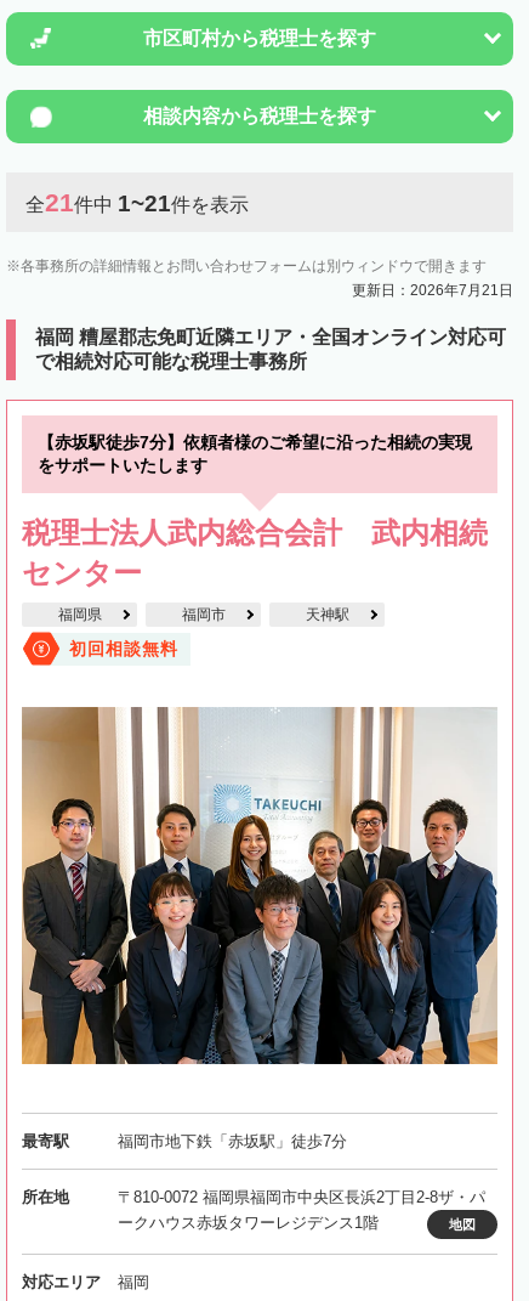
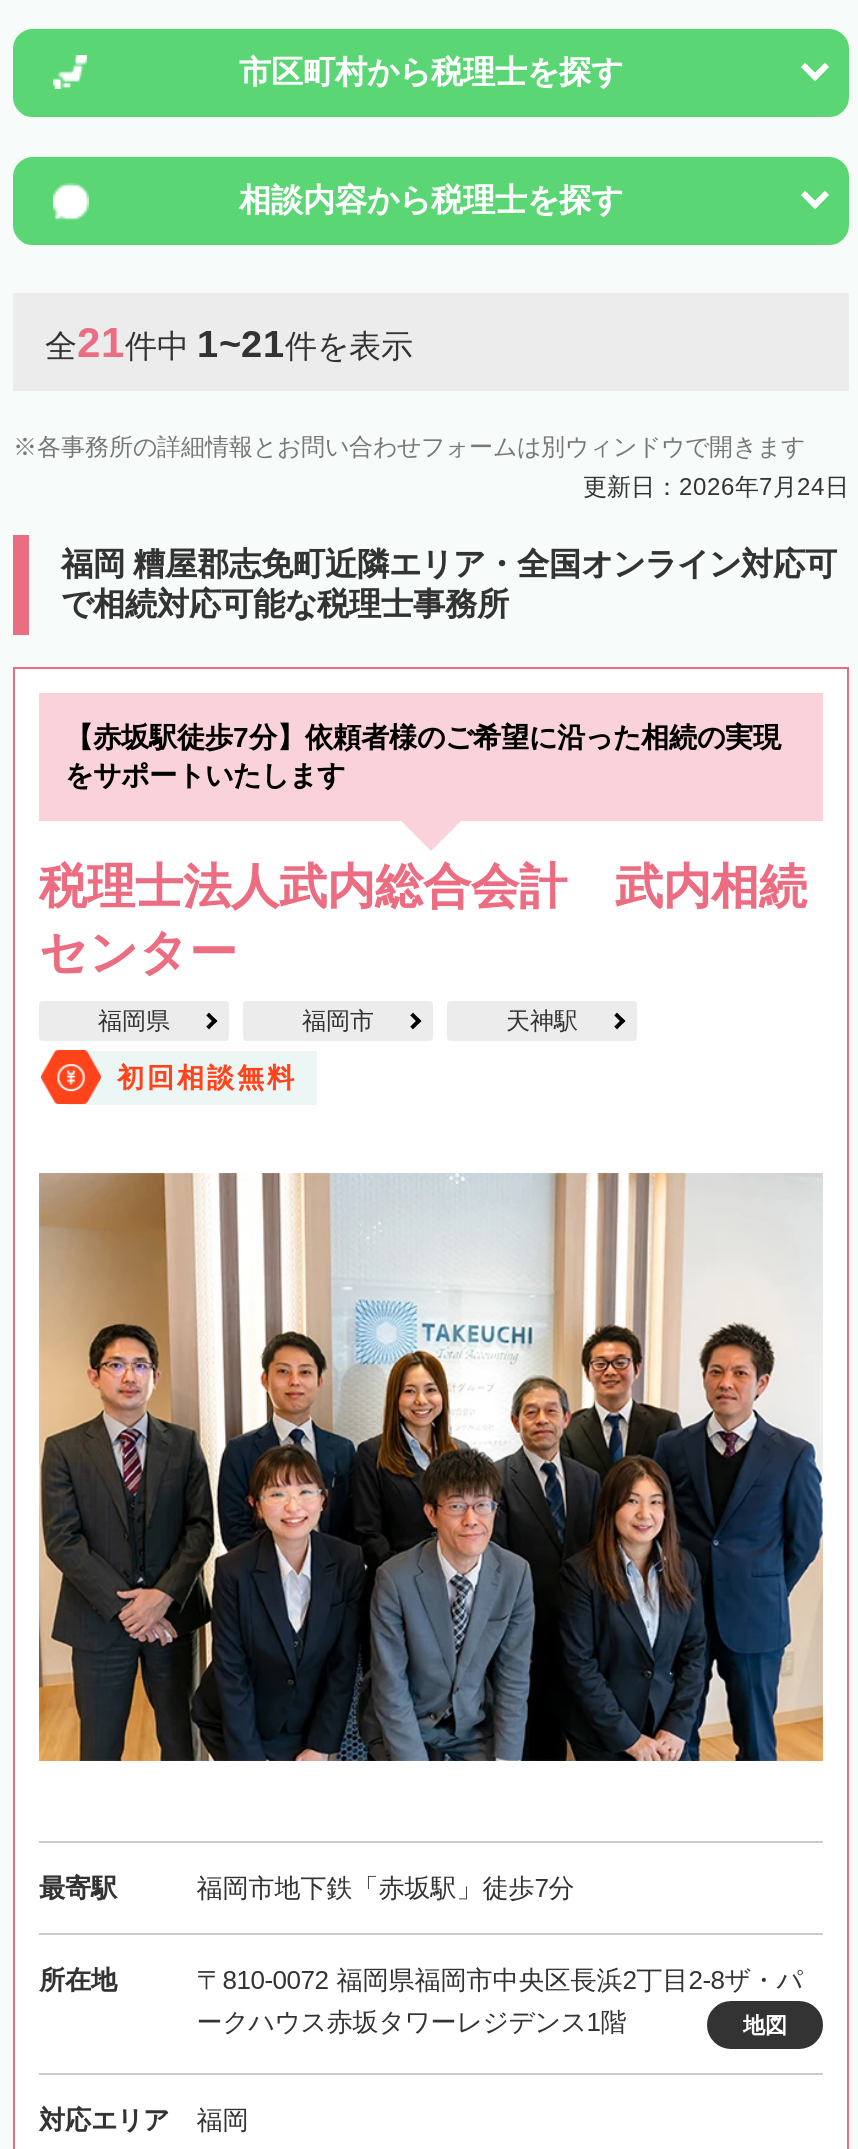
[352,281,513,298] 更新日：2026年7月21日 -> [583,472,849,500] 更新日：2026年7月24日

